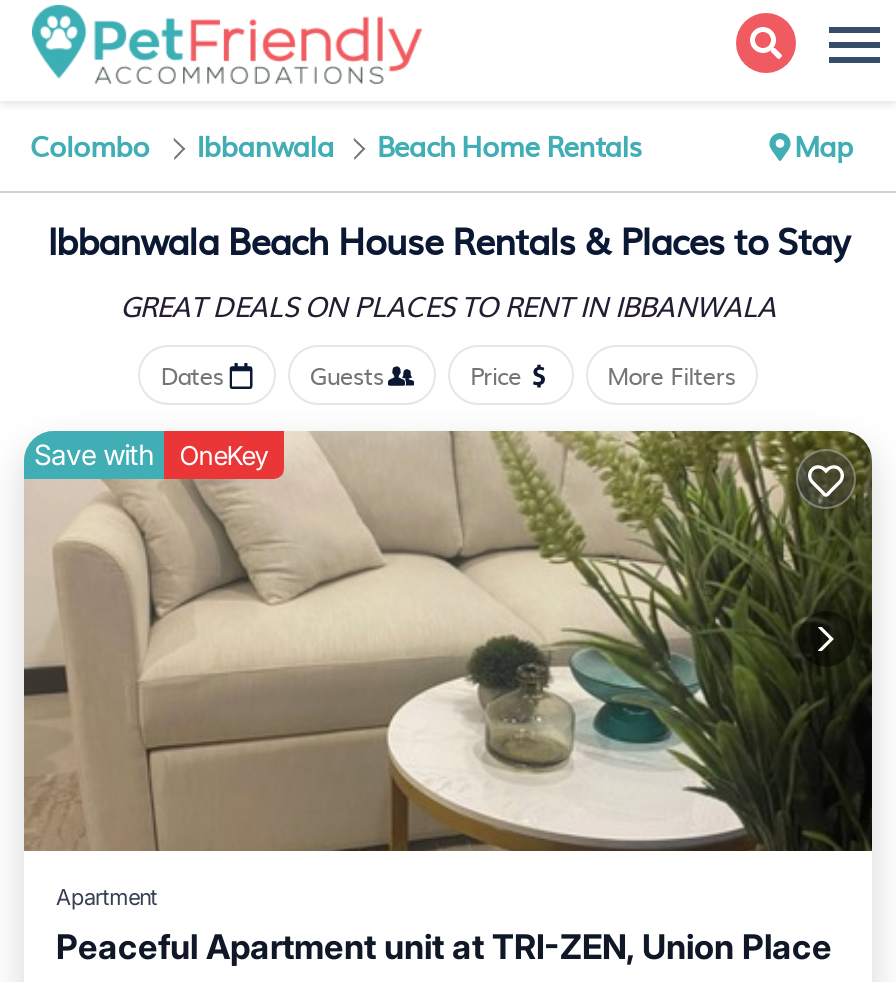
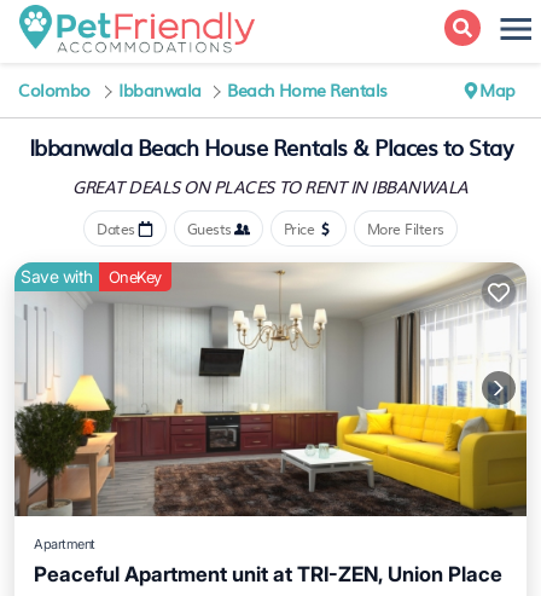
[22,429,874,853] [image] -> [14,262,528,517] [image]

